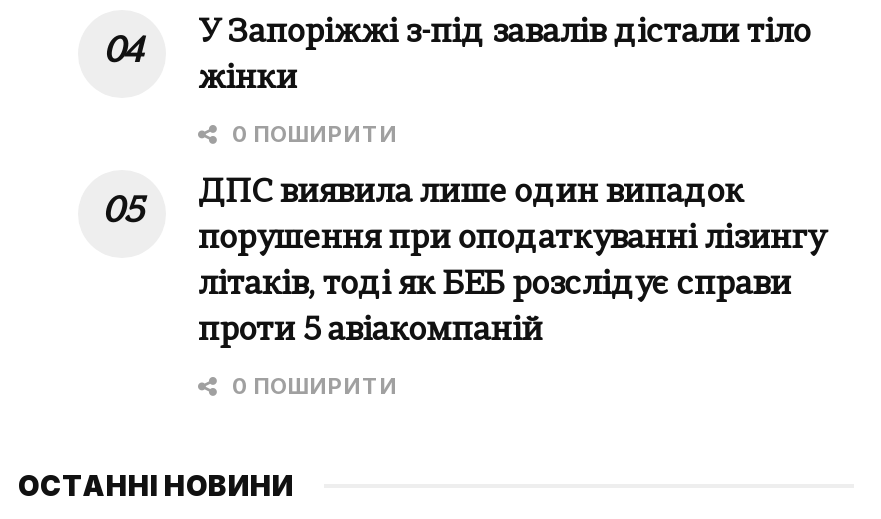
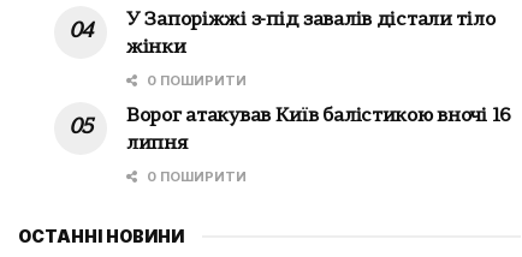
[198,179,824,349] ДПС виявила лише один випадок | порушення при оподаткуванні лізингу | літаків, тоді як БЕБ розслідує справи | проти 5 авіакомпаній -> [126,107,511,154] Ворог атакував Київ балістикою вночі 16 | липня

